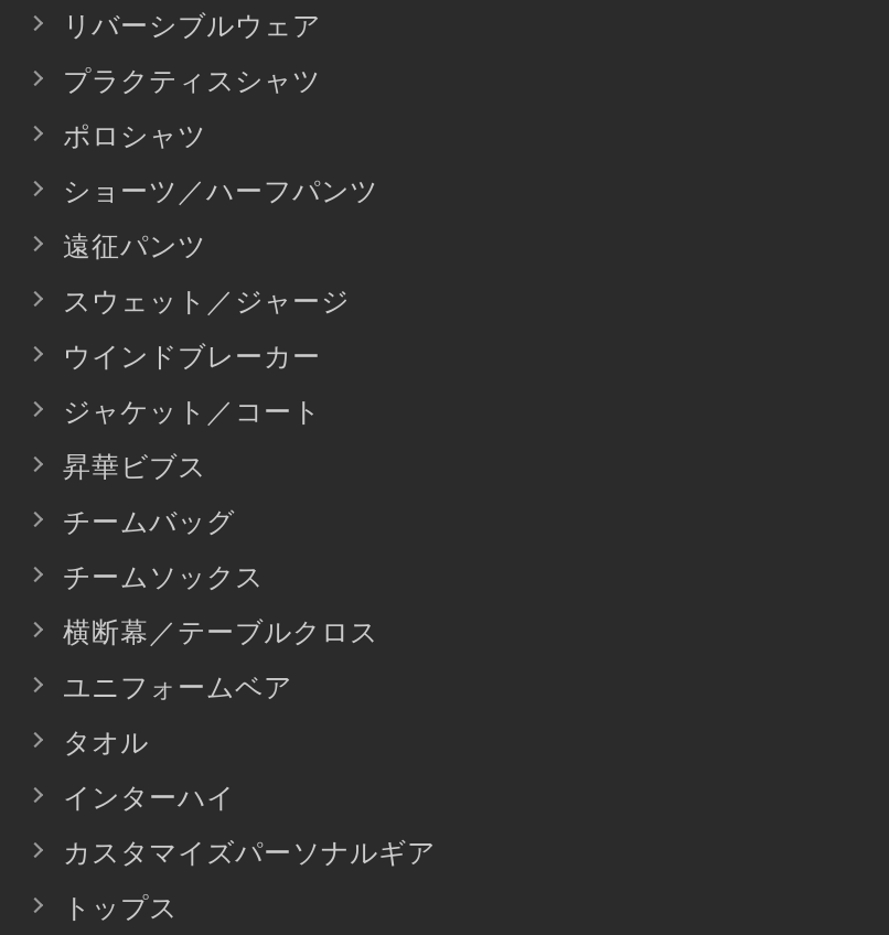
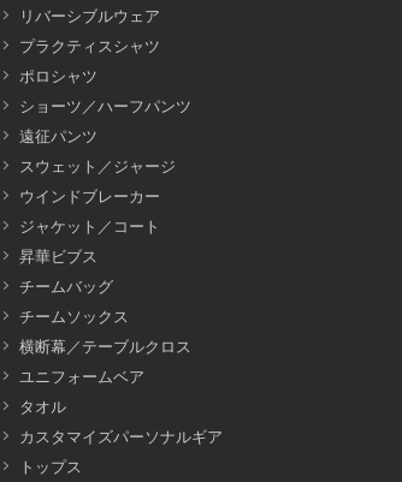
[63,783,235,813] インターハイ -> none

